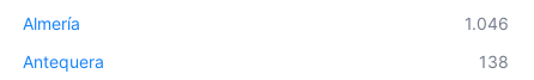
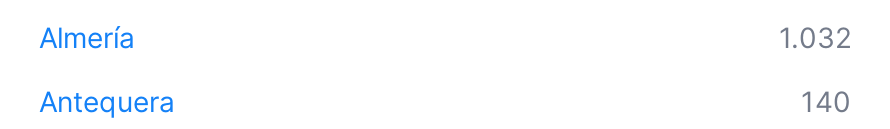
[465,13,509,33] 1.046 -> [779,19,851,53] 1.032
[479,51,509,71] 138 -> [801,83,851,117] 140

